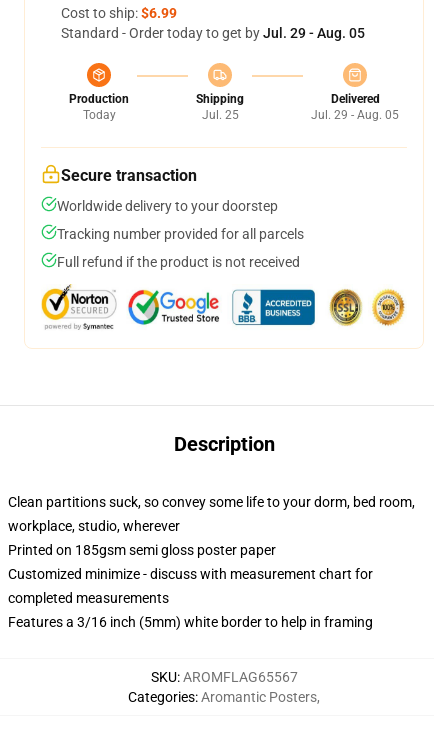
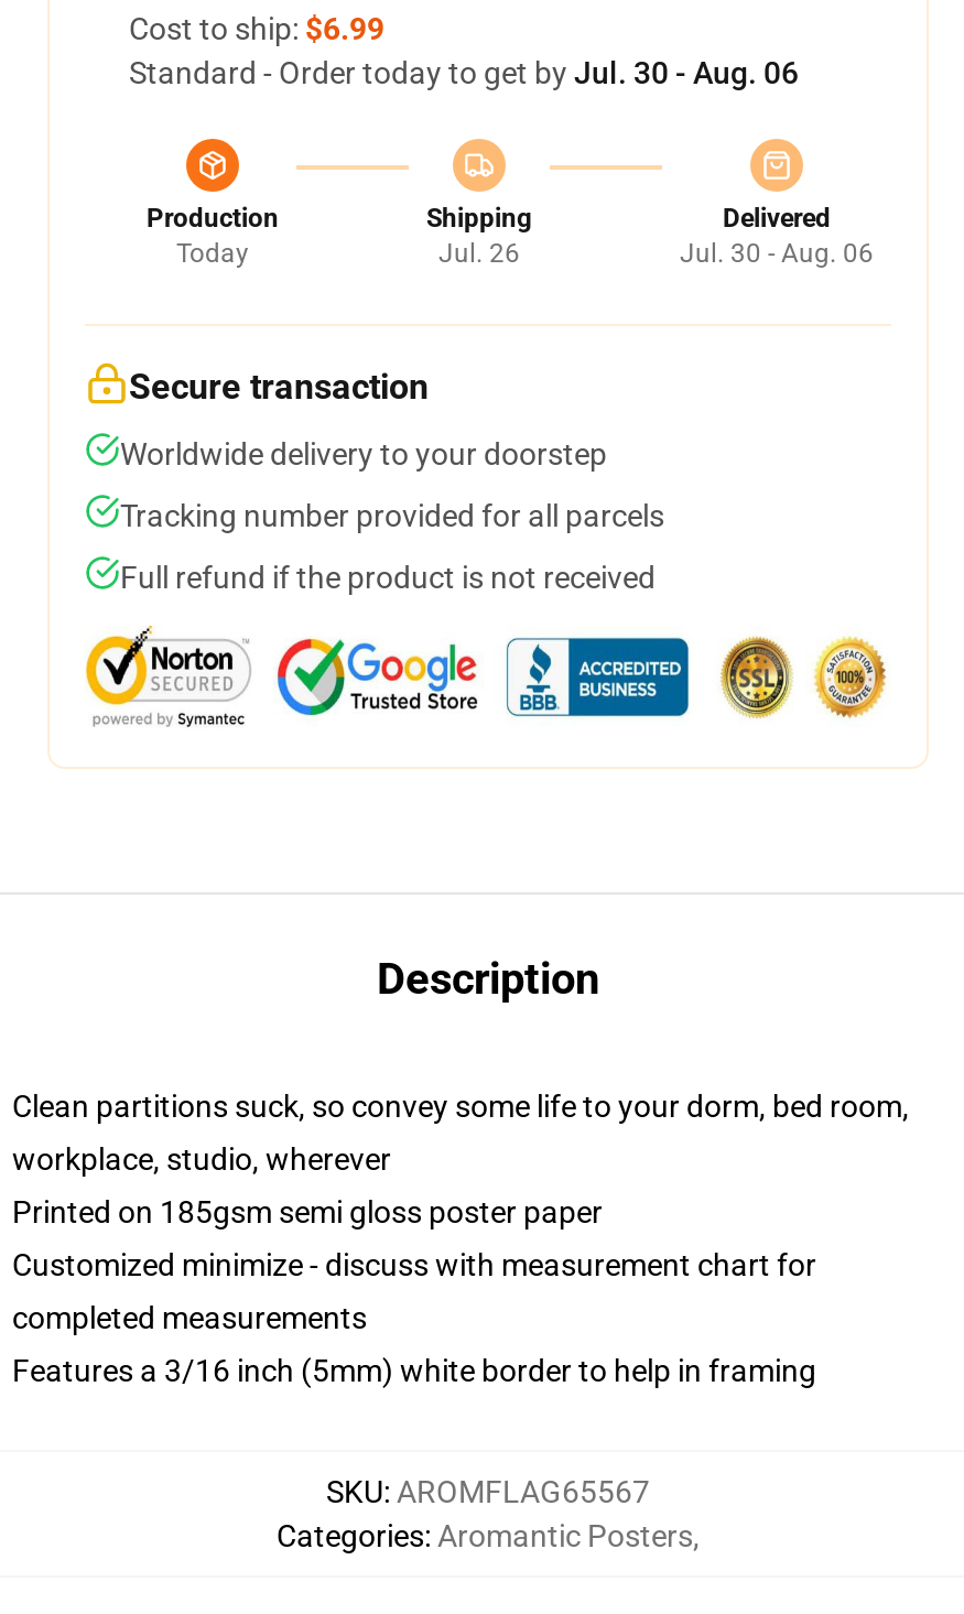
[61,25,365,41] Standard - Order today to get by Jul. 29 - Aug. 05 -> [129,55,799,90] Standard - Order today to get by Jul. 30 - Aug. 06
[201,108,238,122] Jul. 25 -> [438,238,520,269] Jul. 26
[311,108,399,122] Jul. 29 - Aug. 05 -> [680,238,874,269] Jul. 30 - Aug. 06

